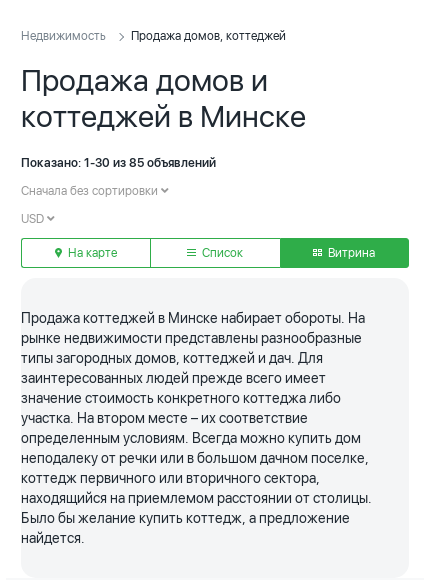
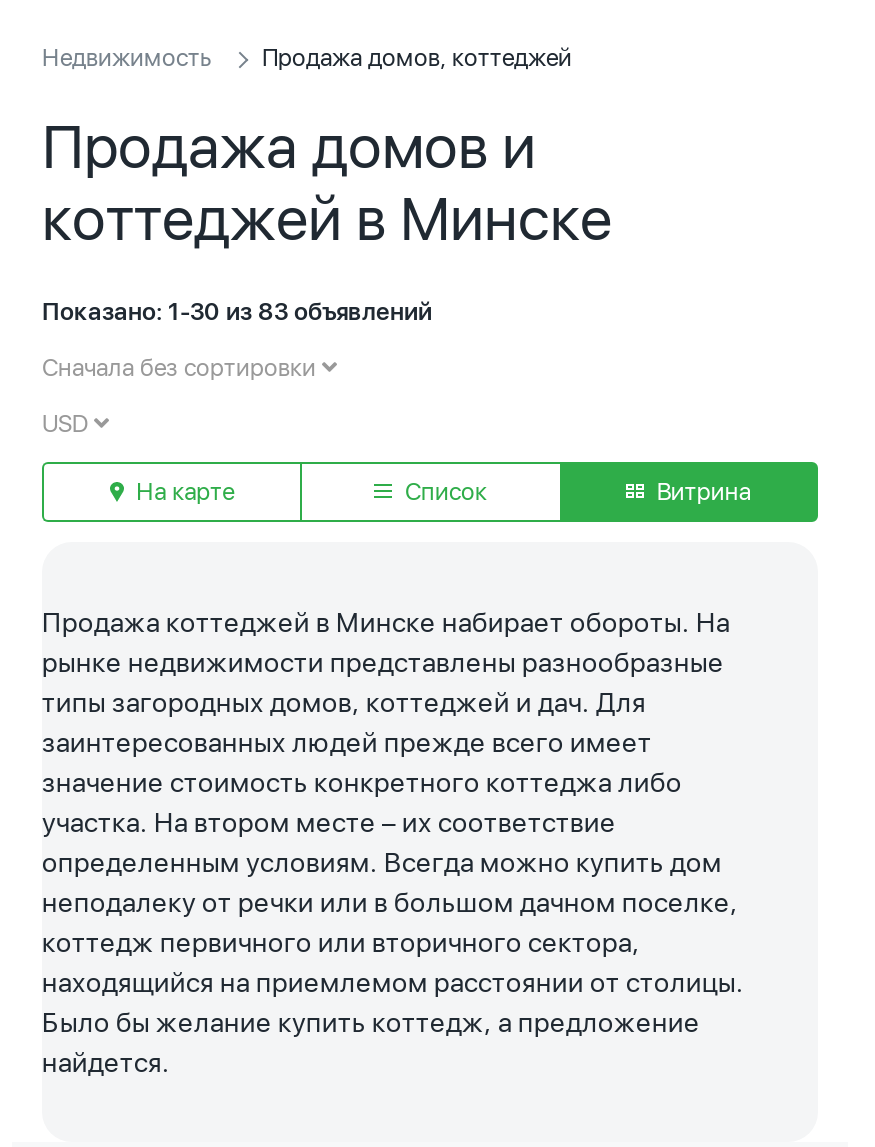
[21,156,216,170] Показано: 1-30 из 85 объявлений -> [42,298,432,326] Показано: 1-30 из 83 объявлений

